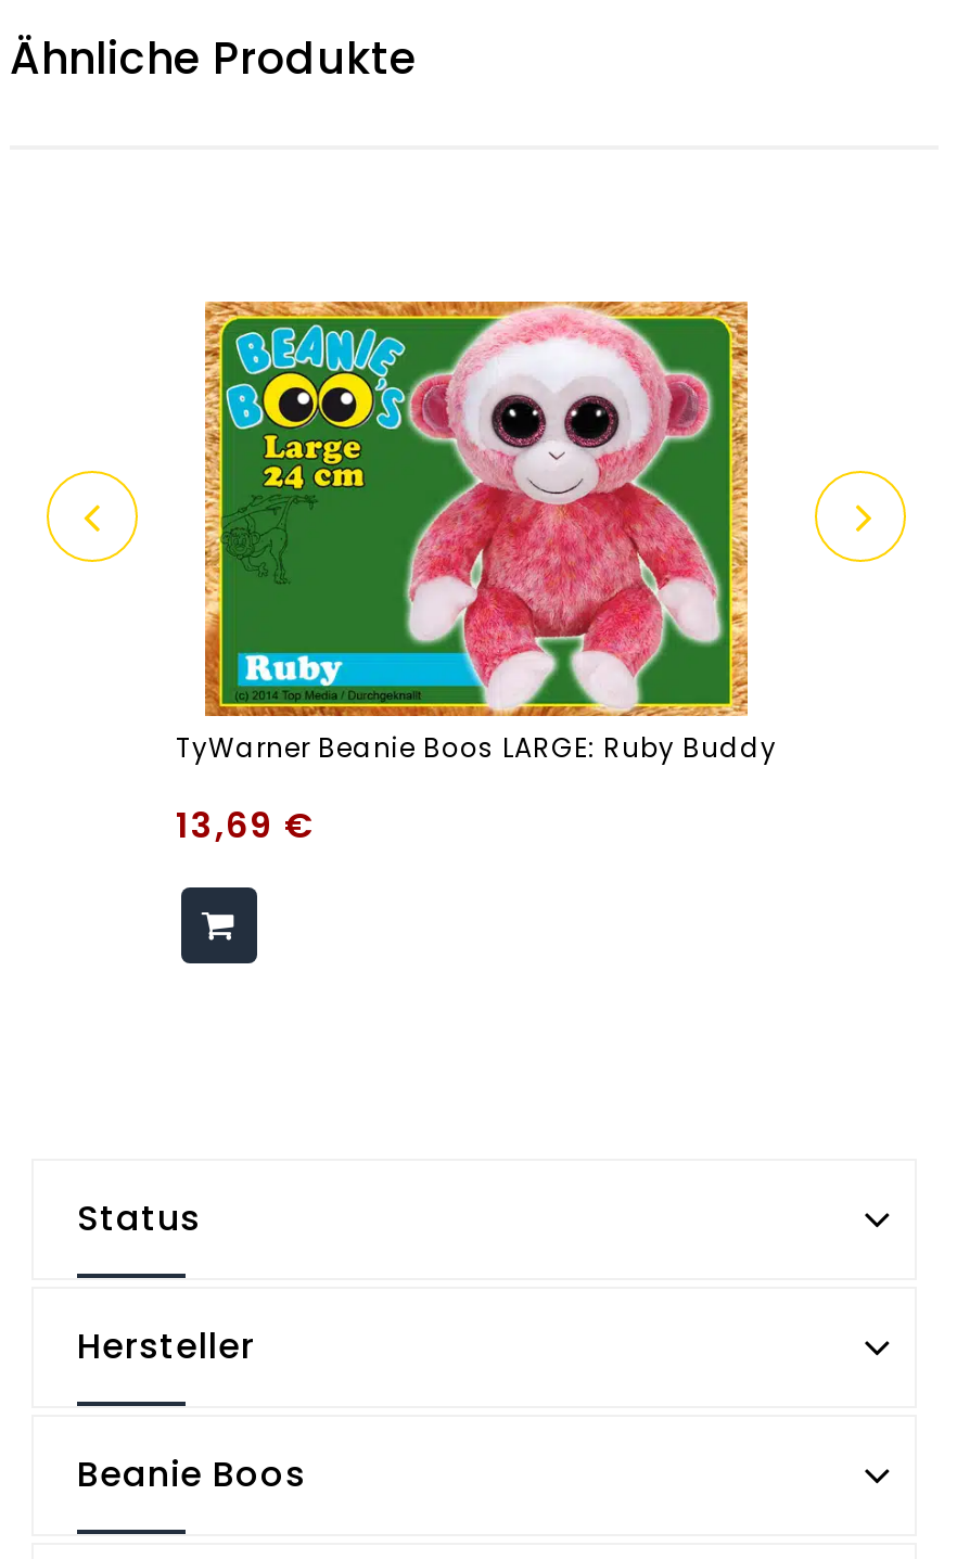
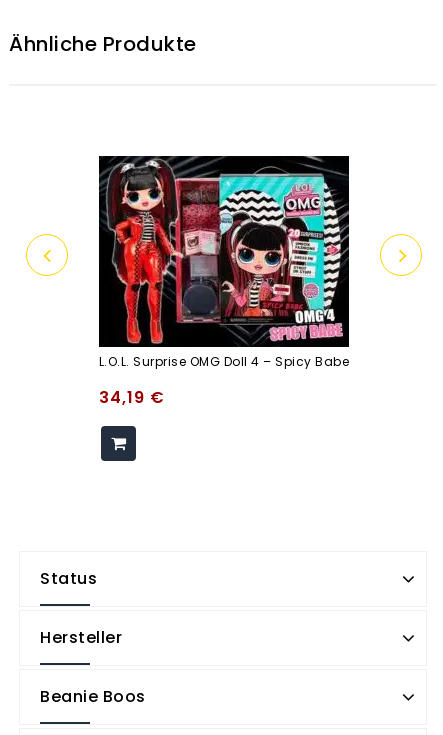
[176,299,777,767] [image] | TyWarner Beanie Boos LARGE: Ruby Buddy -> [98,155,350,370] [image] | L.O.L. Surprise OMG Doll 4 – Spicy Babe
[176,802,317,852] 13,69 € -> [99,386,165,409] 34,19 €
[179,883,285,966] [image] -> [88,425,137,462] [image]

